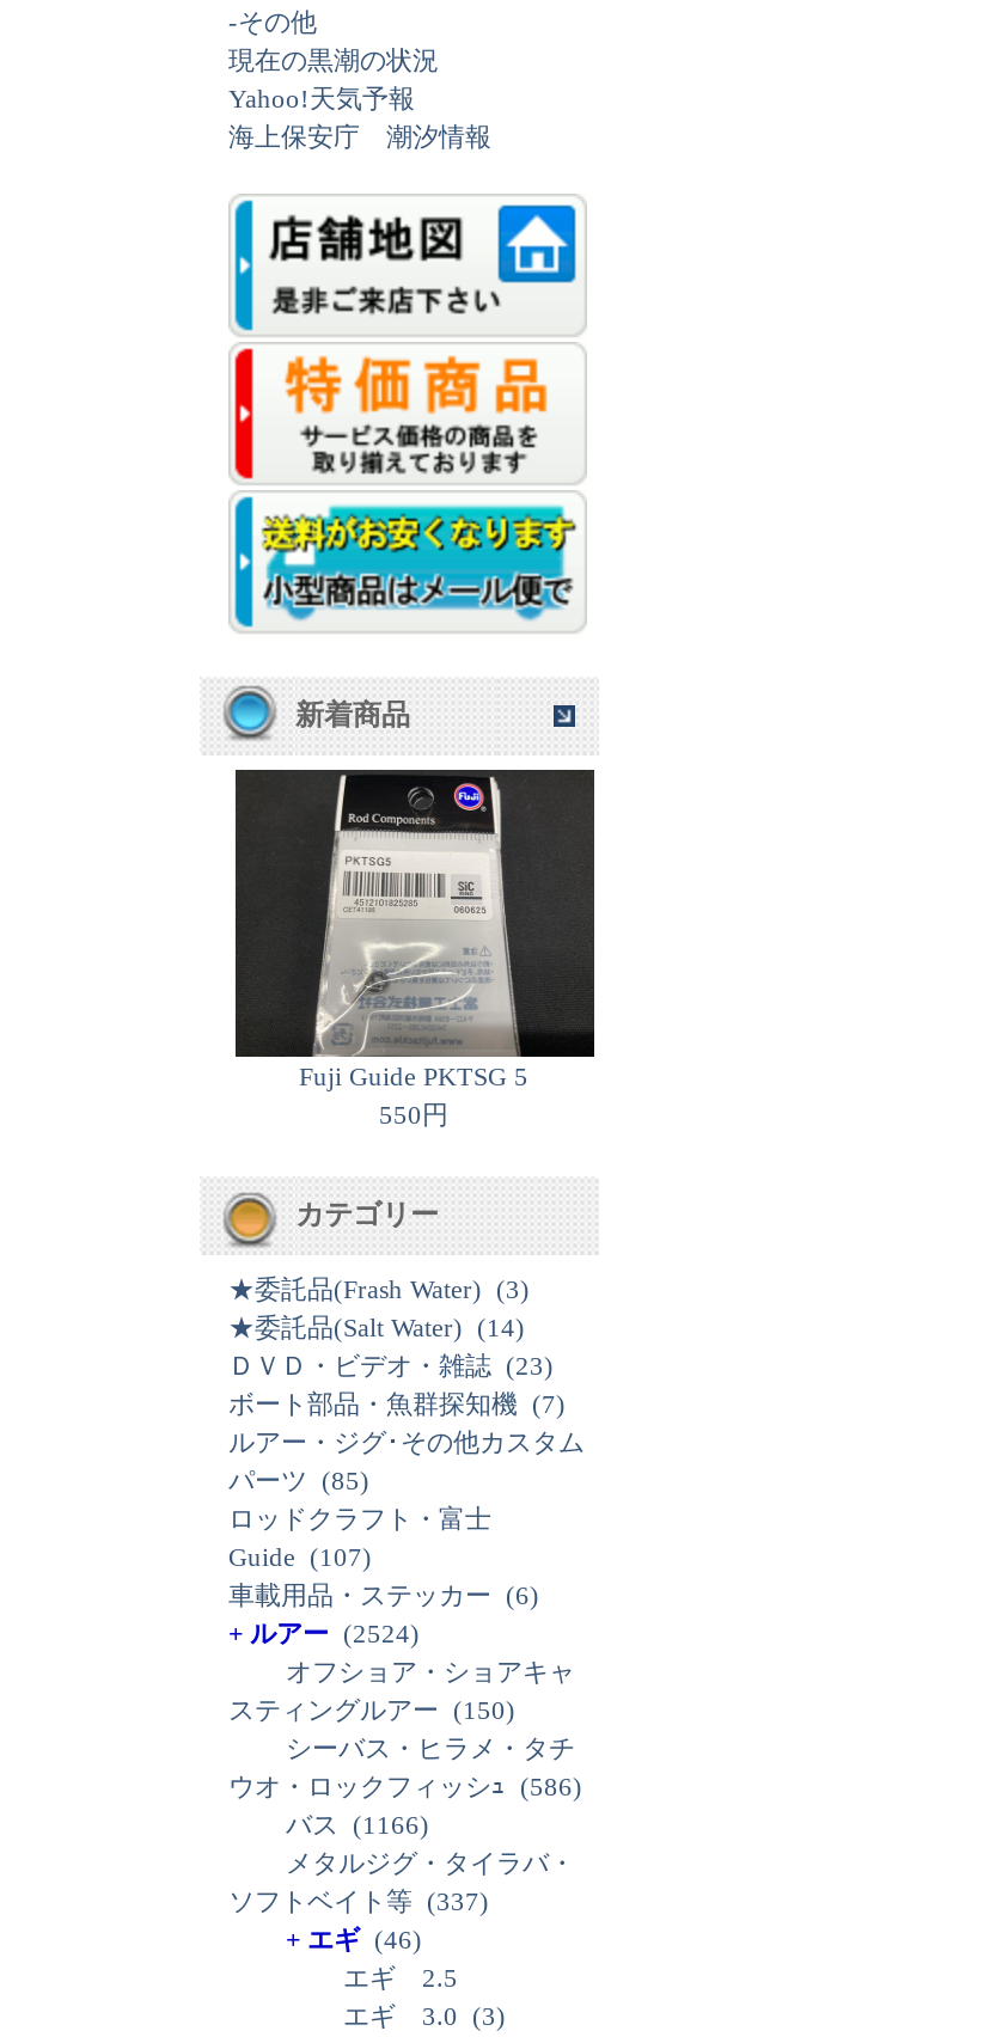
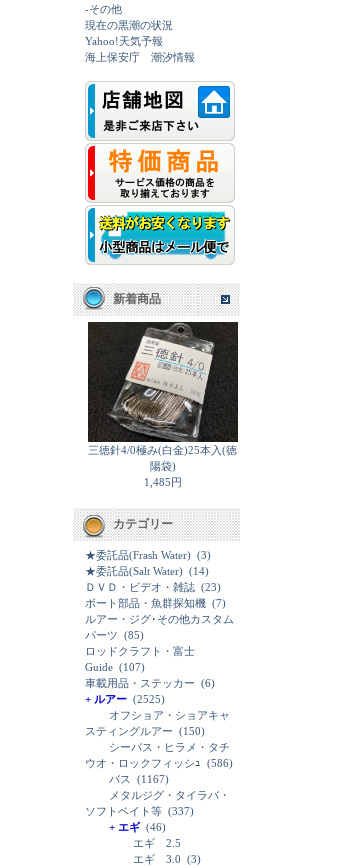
[299,775,530,1128] [image] | Fuji Guide PKTSG 5 | 550円 -> [88,322,237,488] [image] | 三徳針4/0極み(白金)25本入(徳 | 陽袋) | 1,485円
[228,1619,420,1647] + ルアー(2524) -> [85,693,165,705] + ルアー(2525)
[286,1810,429,1839] バス(1166) -> [109,773,169,785] バス(1167)

